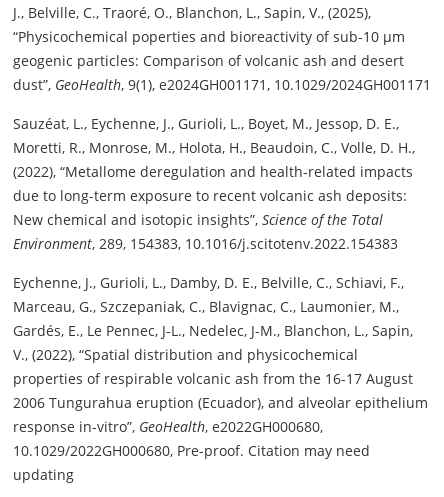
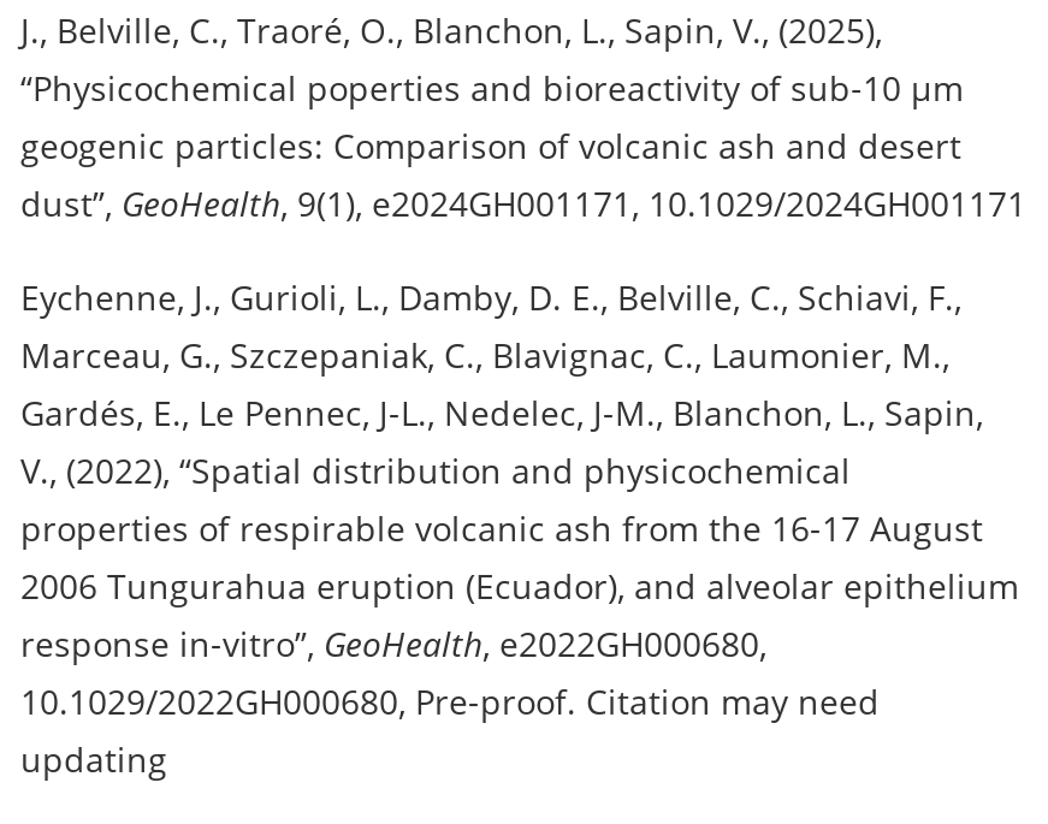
[13,114,415,253] Sauzéat, L., Eychenne, J., Gurioli, L., Boyet, M., Jessop, D. E., | Moretti, R., Monrose, M., Holota, H., Beaudoin, C., Volle, D. H., | (2022), Metallome deregulation and health-related impacts | due to long-term exposure to recent volcanic ash deposits: | New chemical and isotopic insights , Science of the Total | Environment, 289, 154383, 10.1016/j.scitotenv.2022.154383 -> none

